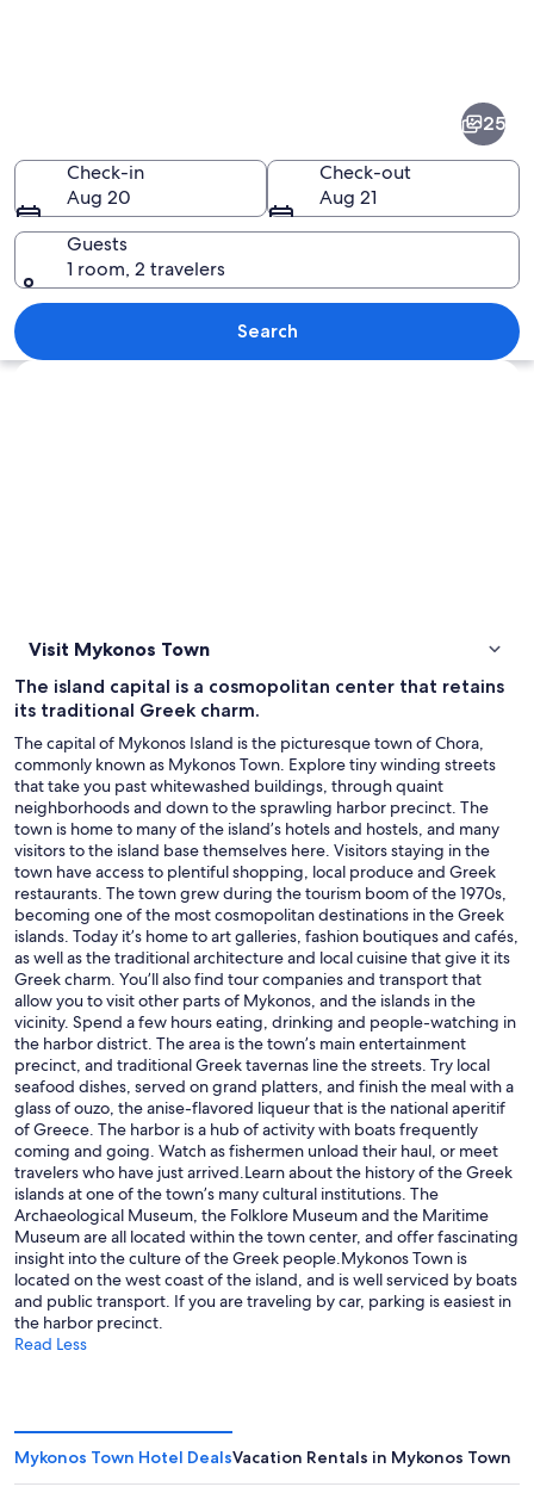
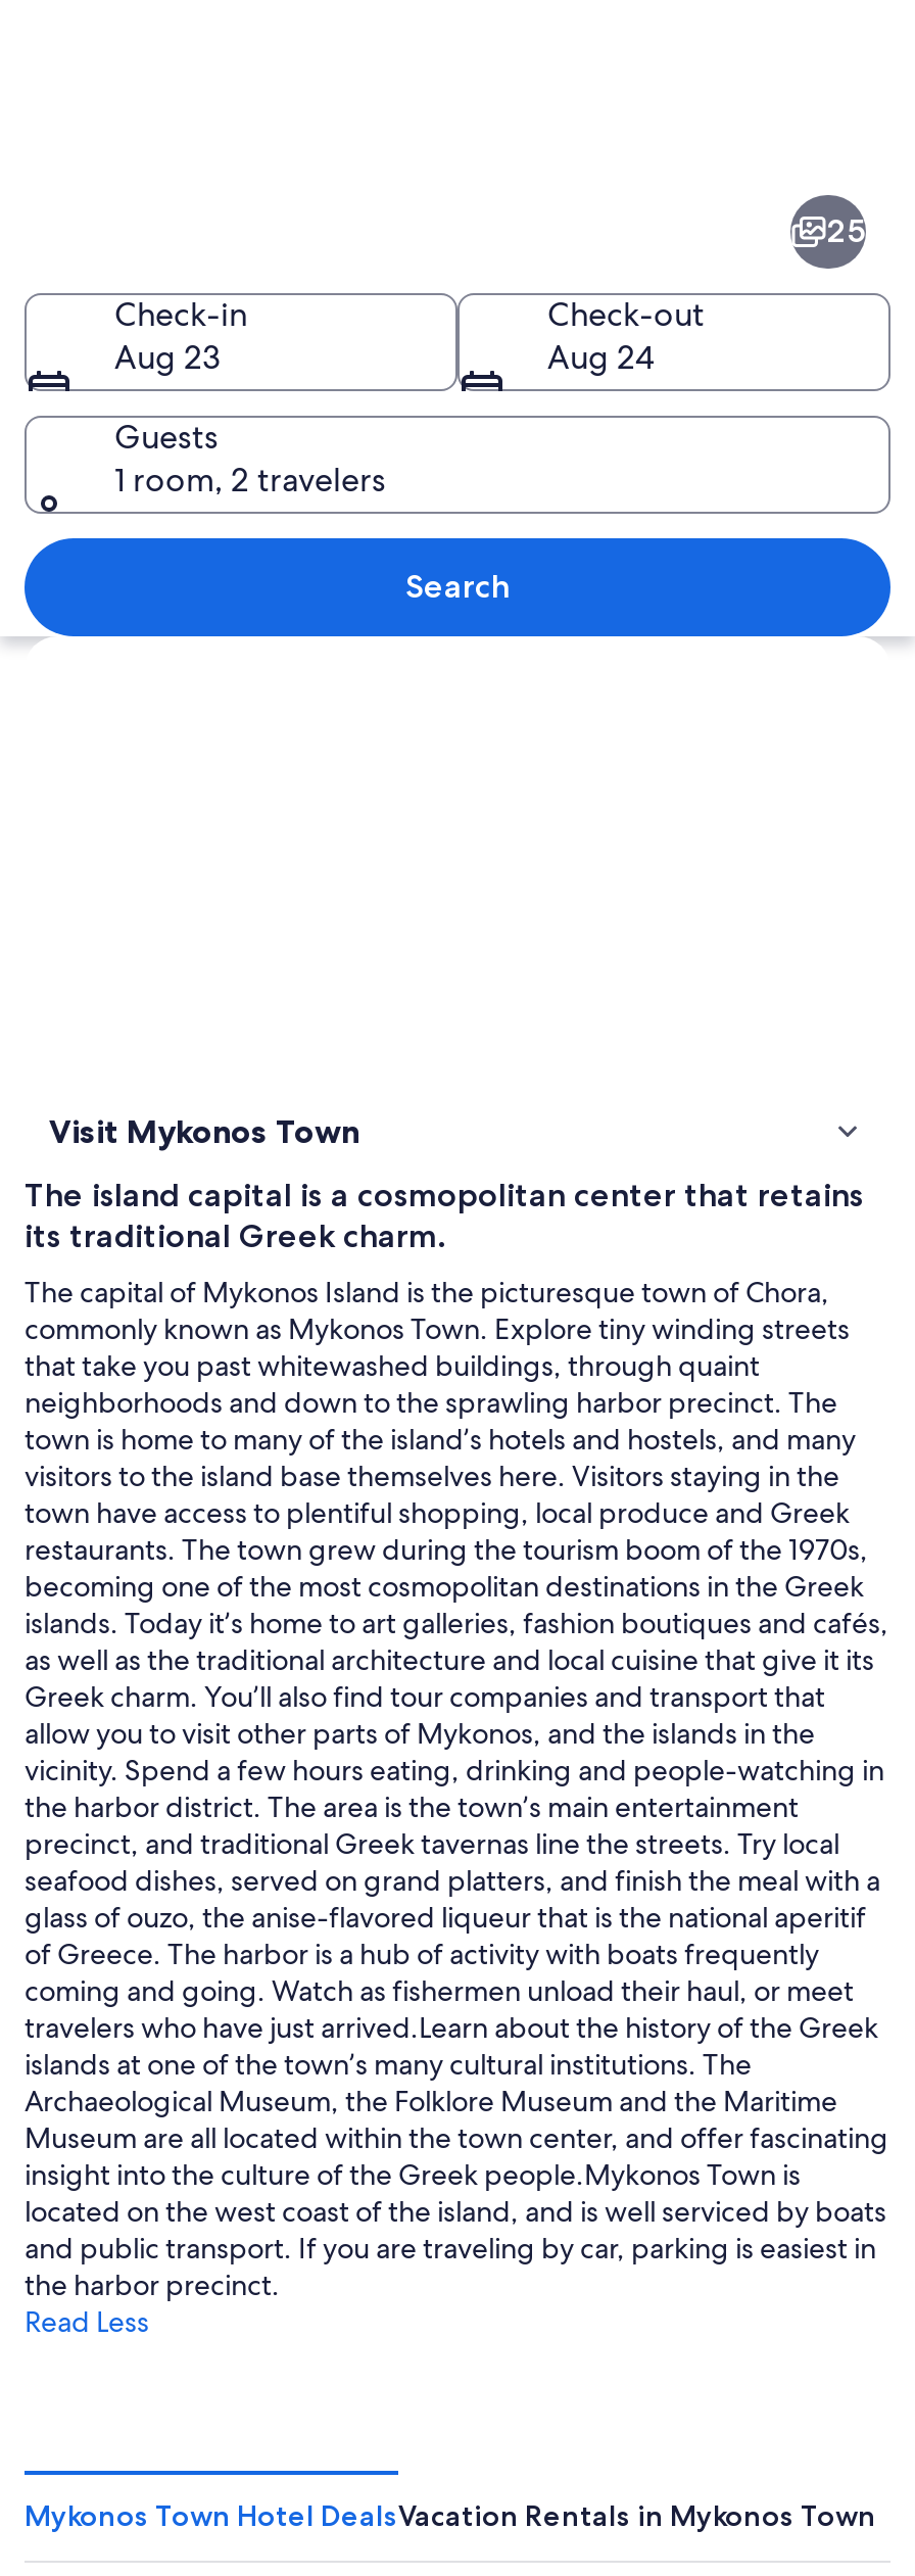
[67,184,131,209] Aug 20 -> [114,335,221,378] Aug 23
[319,184,377,209] Aug 21 -> [547,335,654,378] Aug 24

